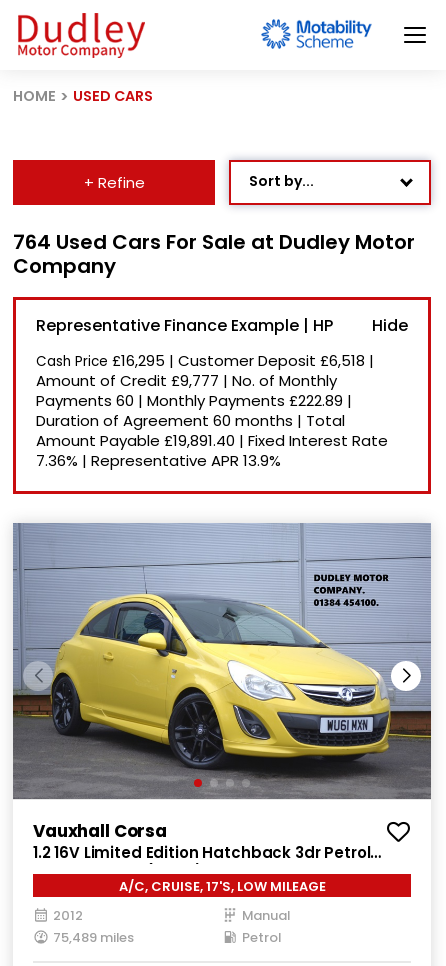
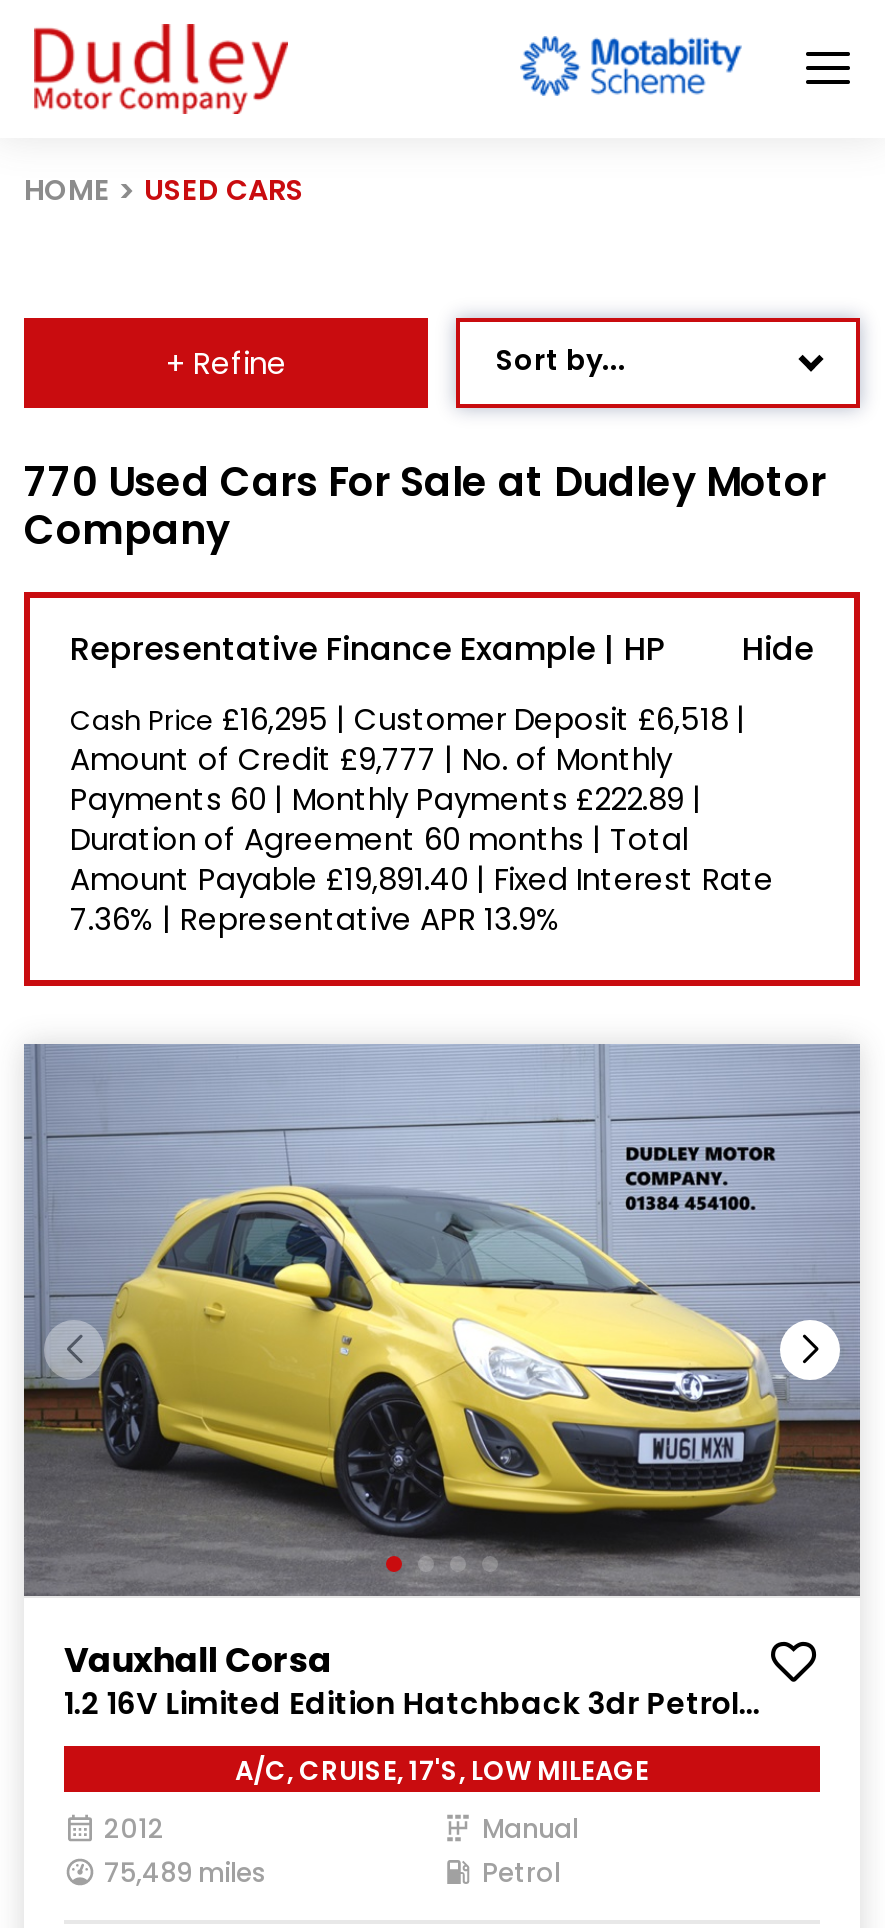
[13,228,415,256] 764 Used Cars For Sale at Dudley Motor -> [24,454,826,510] 770 Used Cars For Sale at Dudley Motor

